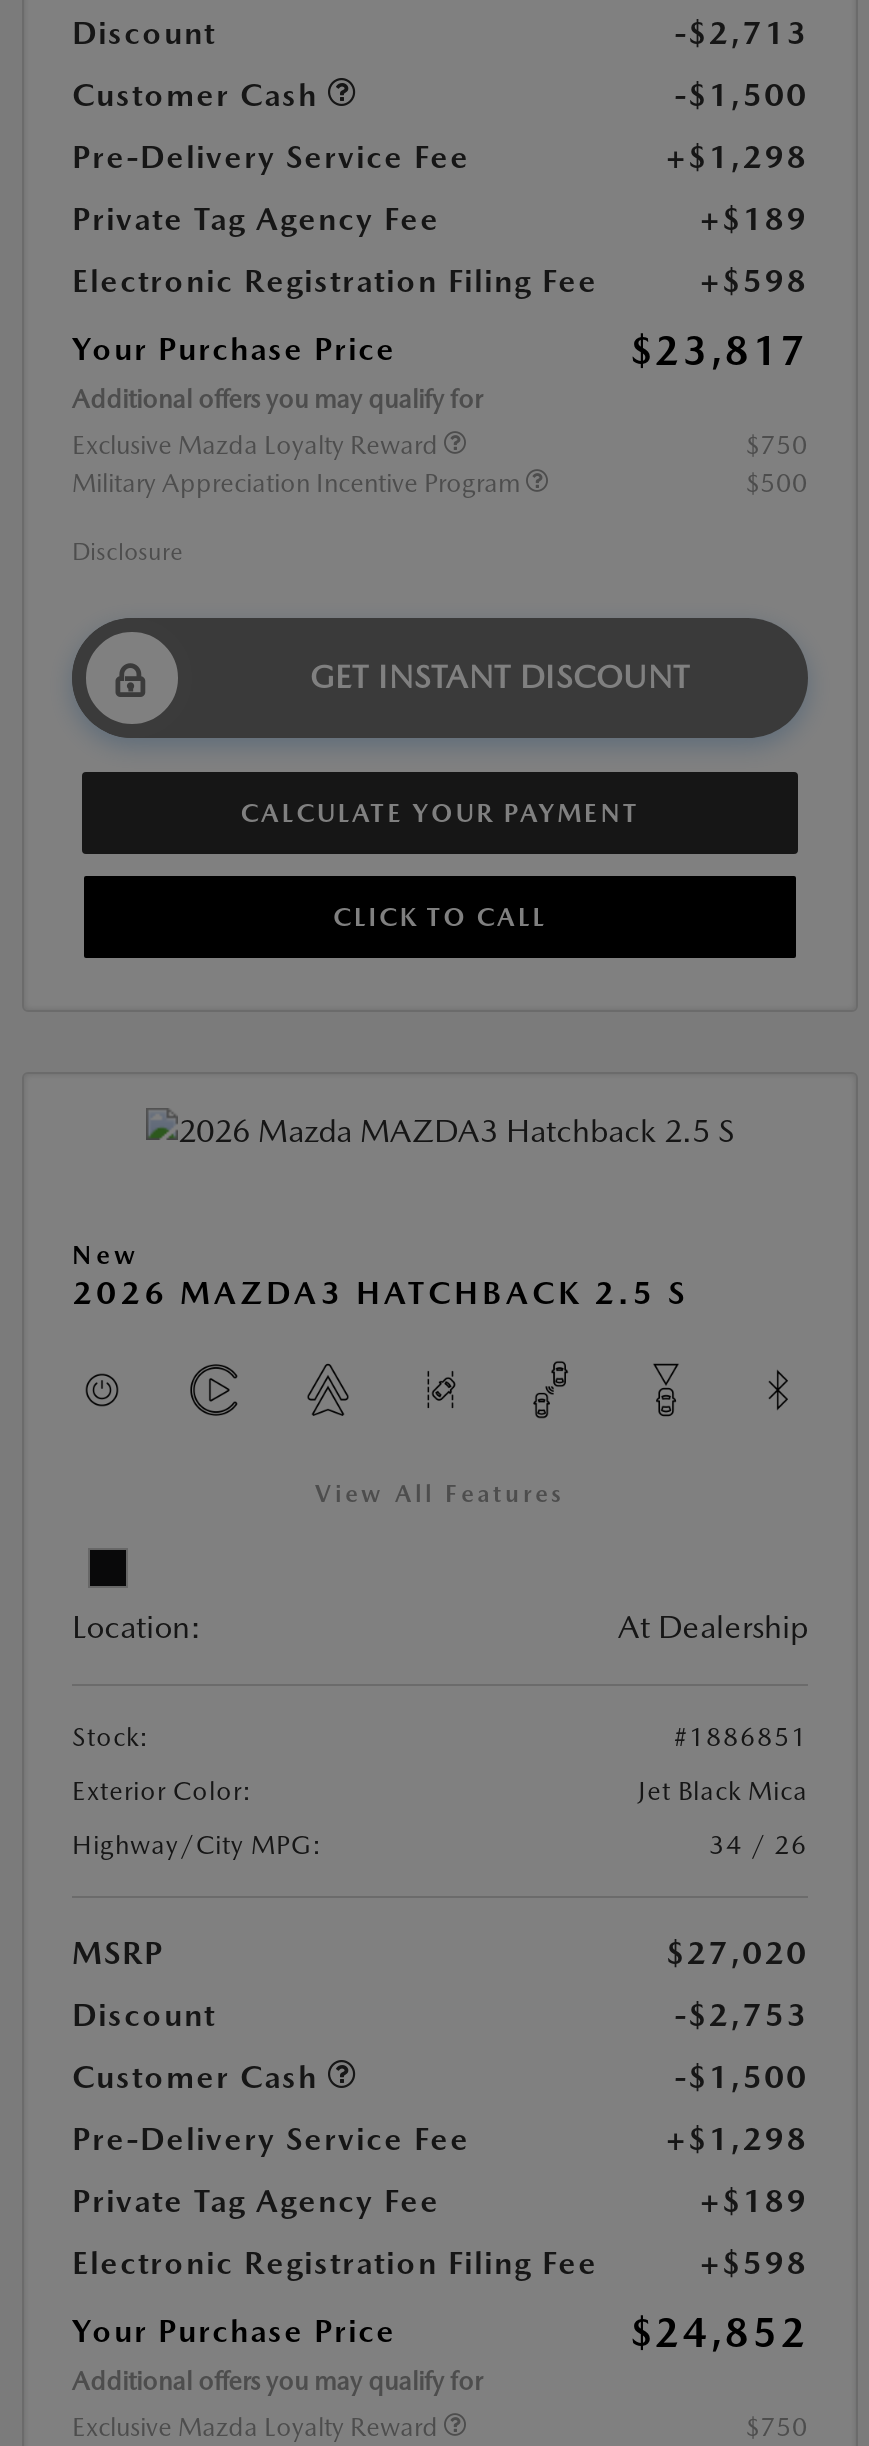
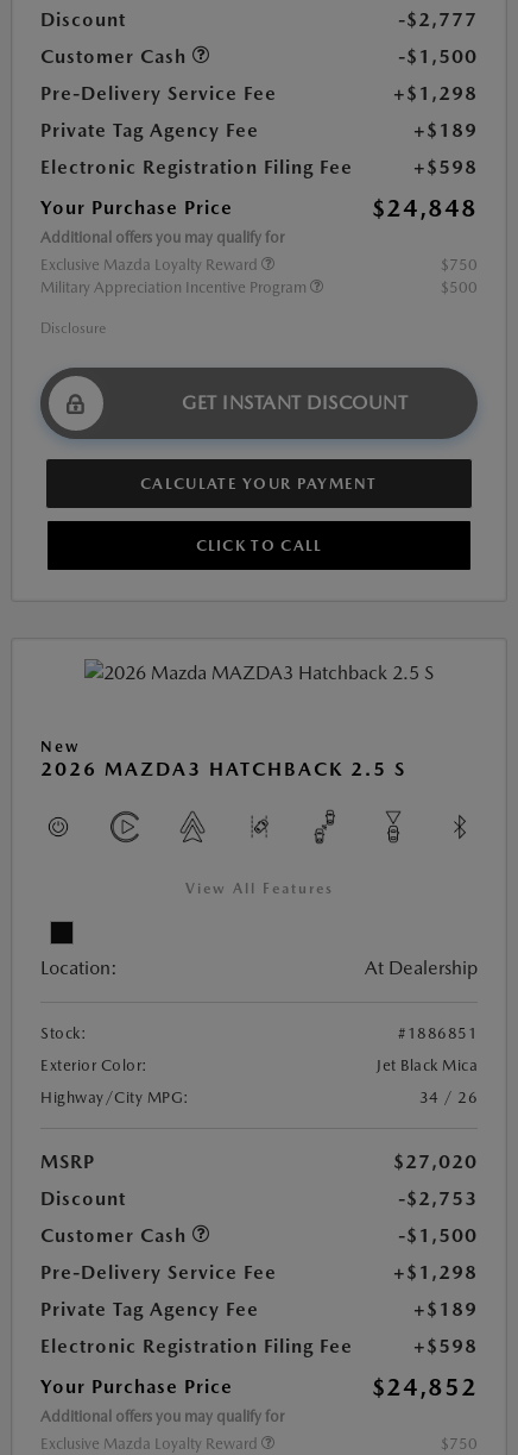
[674,13,808,51] -$2,713 -> [398,8,478,30] -$2,777
[630,325,808,373] $23,817 -> [372,193,478,222] $24,848

